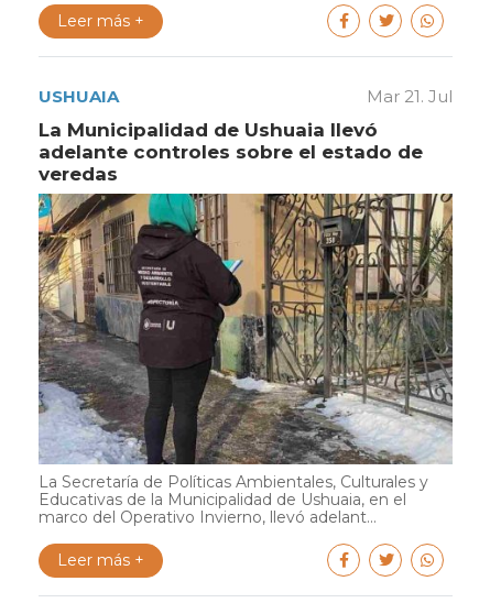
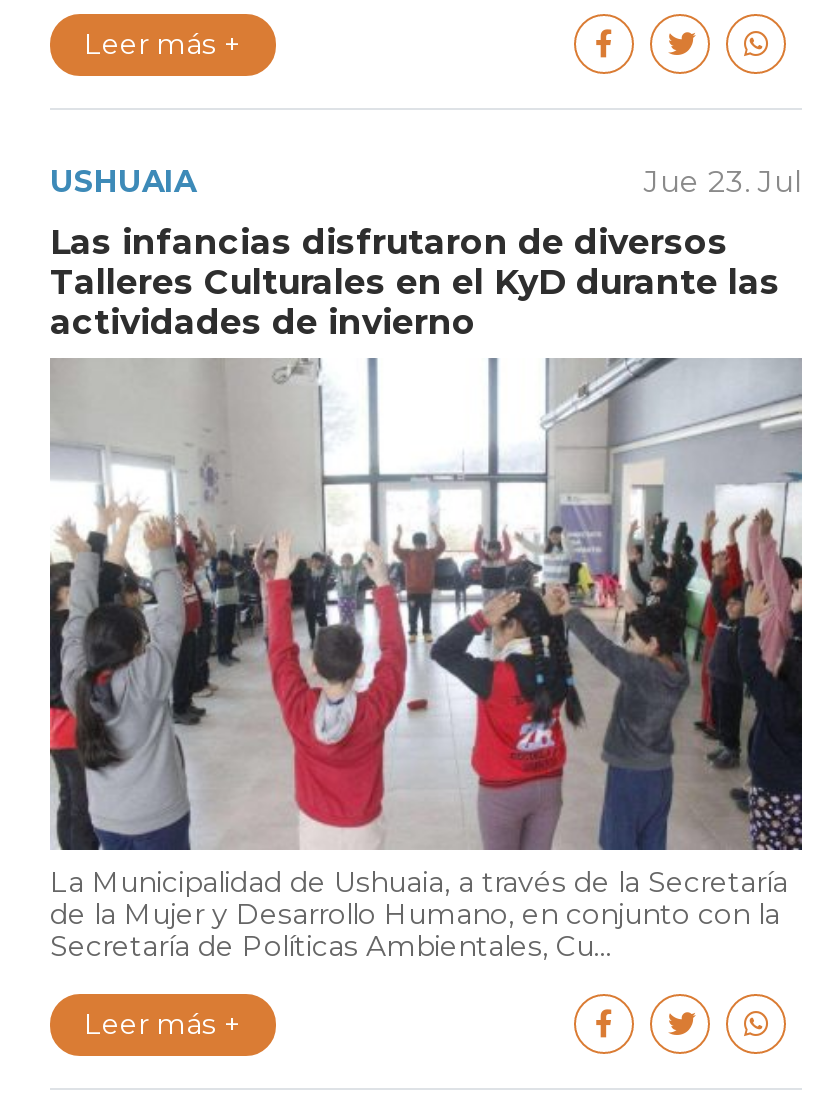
[367,86,453,107] Mar 21. Jul -> [644,162,802,200] Jue 23. Jul
[39,119,423,185] La Municipalidad de Ushuaia llevó | adelante controles sobre el estado de | veredas -> [50,222,780,342] Las infancias disfrutaron de diversos | Talleres Culturales en el KyD durante las | actividades de invierno
[37,193,454,527] [image] | La Secretaría de Políticas Ambientales, Culturales y | Educativas de la Municipalidad de Ushuaia, en el | marco del Operativo Invierno, llevó adelant... -> [48,358,804,964] [image] | La Municipalidad de Ushuaia, a través de la Secretaría | de la Mujer y Desarrollo Humano, en conjunto con la | Secretaría de Políticas Ambientales, Cu...

